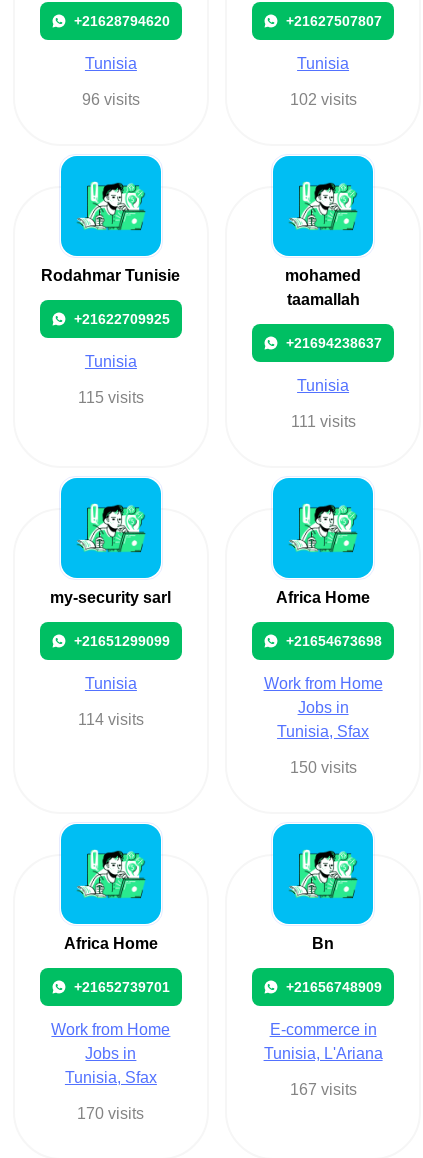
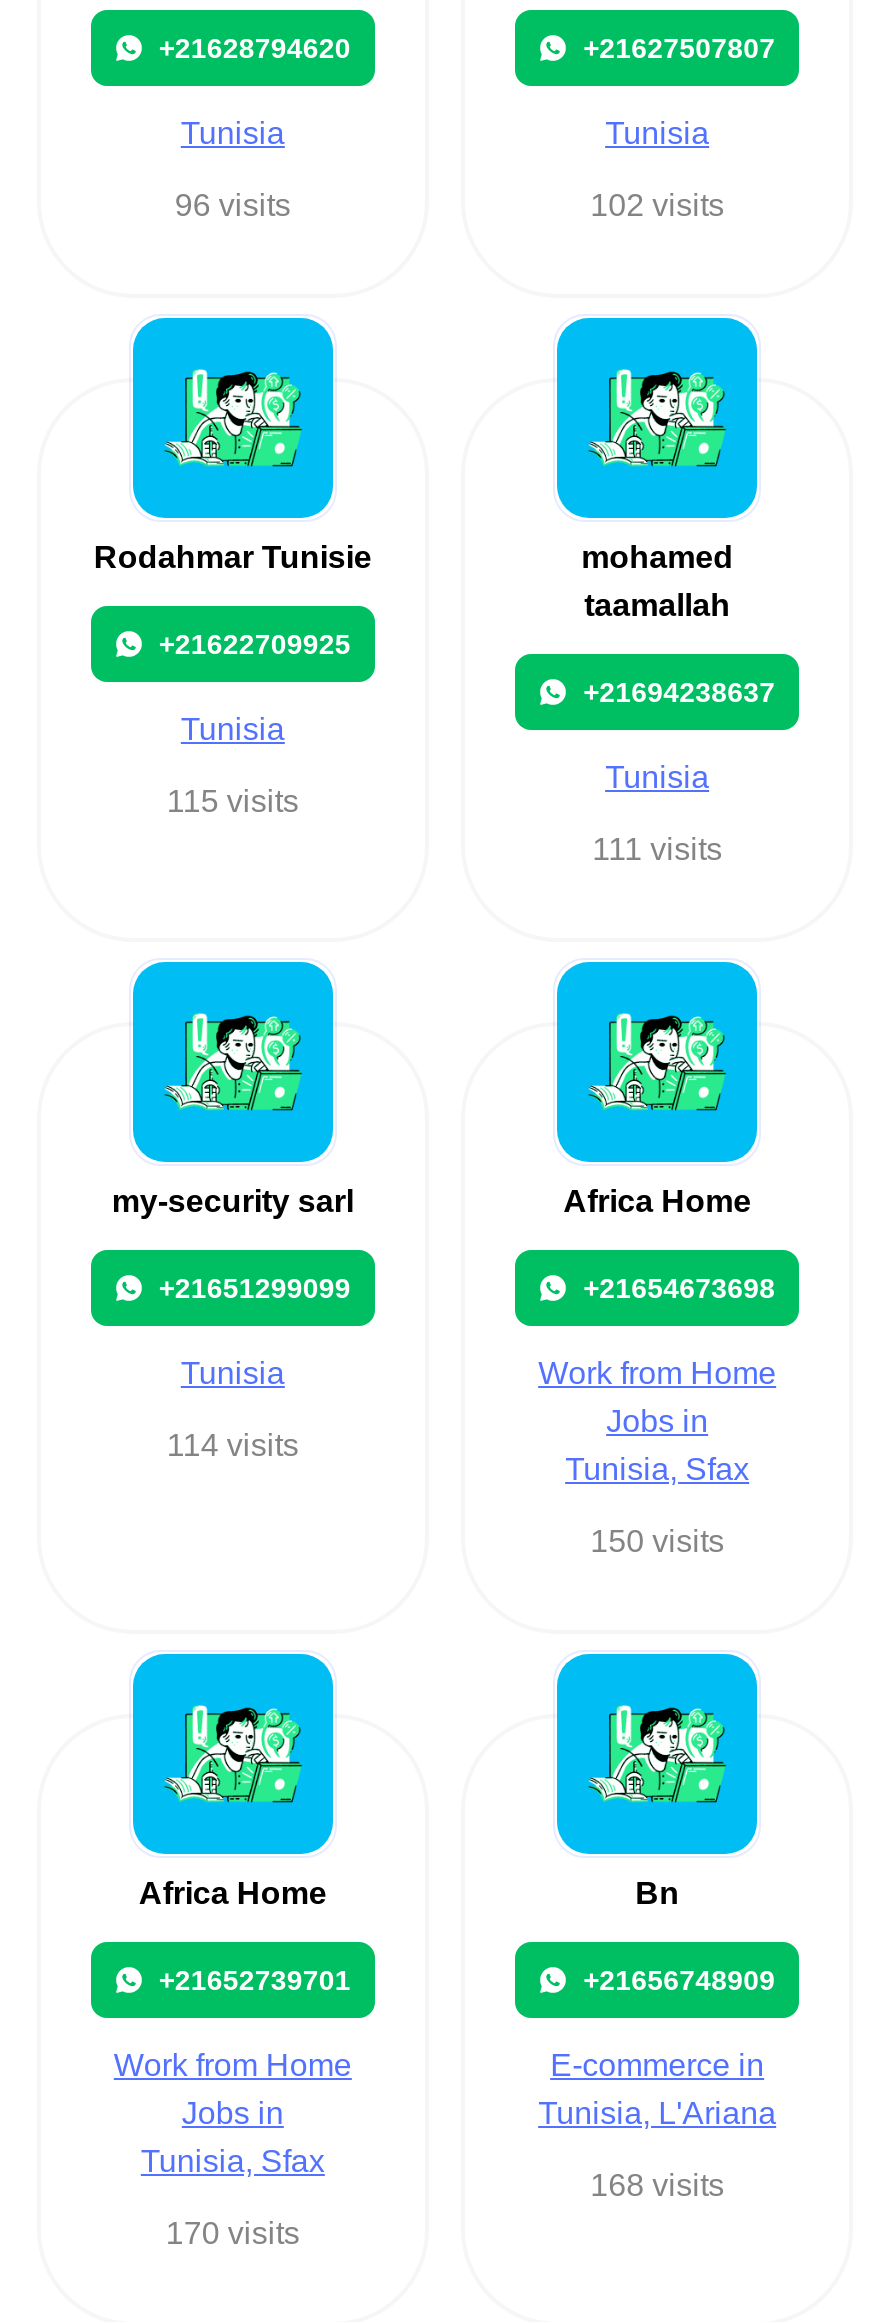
[290,1081,357,1098] 167 visits -> [590,2168,724,2202] 168 visits

